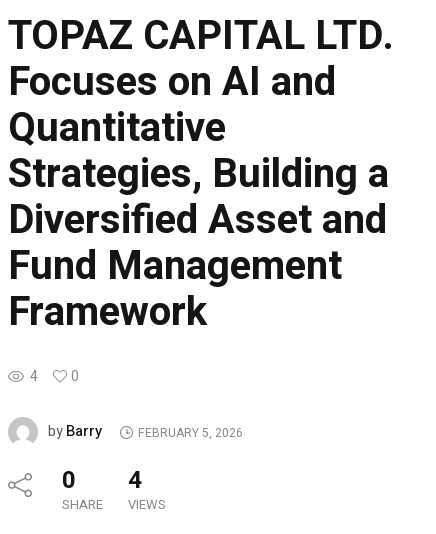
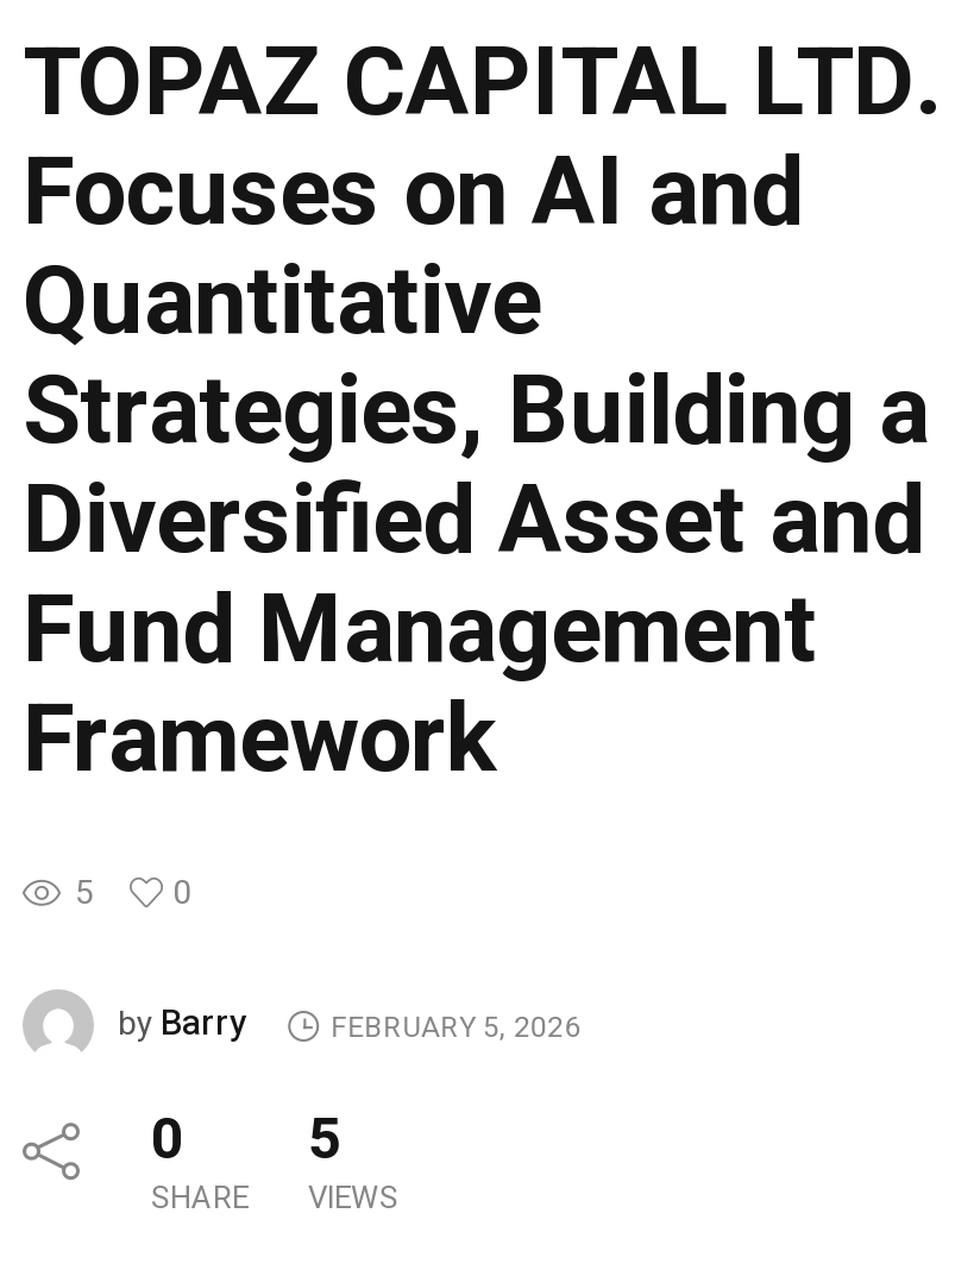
[30,366,79,387] 4 0 -> [75,867,191,917] 5 0
[62,463,142,498] 0 4 -> [151,1099,341,1183] 0 5

